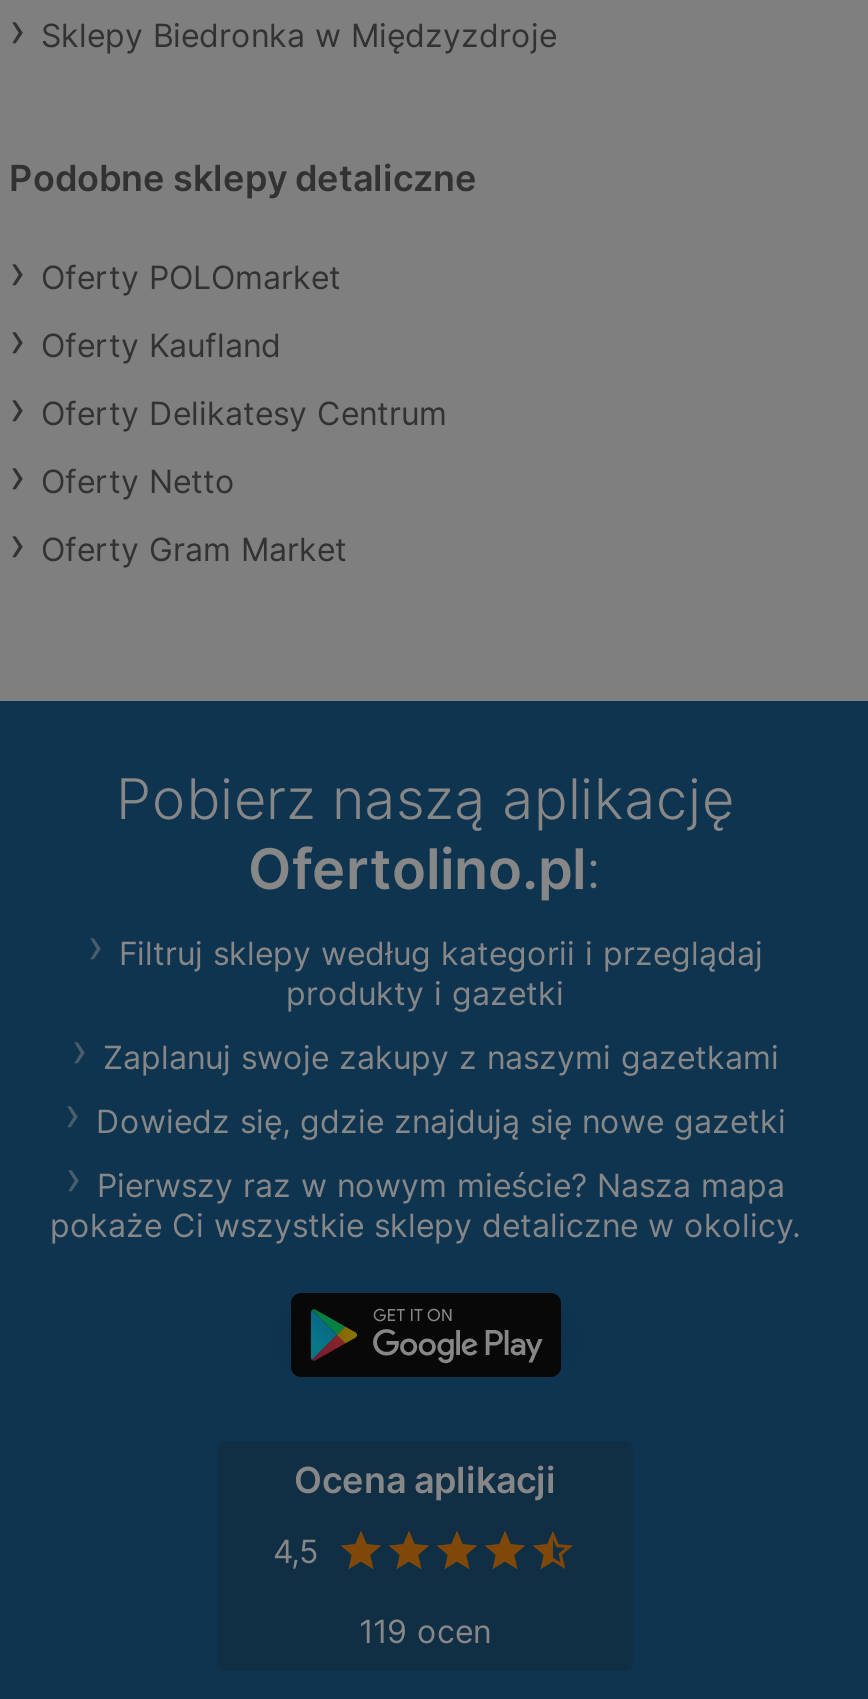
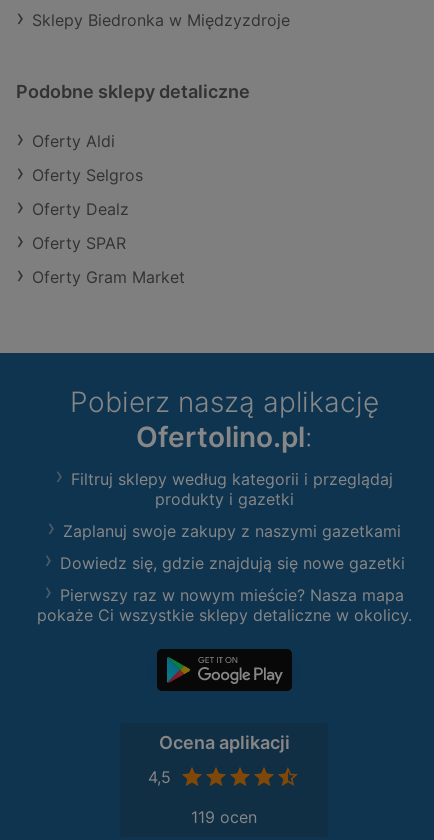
[41,257,341,297] Oferty POLOmarket -> [32,130,115,150] Oferty Aldi
[41,325,281,365] Oferty Kaufland -> [32,164,143,184] Oferty Selgros
[41,393,447,433] Oferty Delikatesy Centrum -> [32,198,129,218] Oferty Dealz
[41,461,235,501] Oferty Netto -> [32,232,126,252] Oferty SPAR

